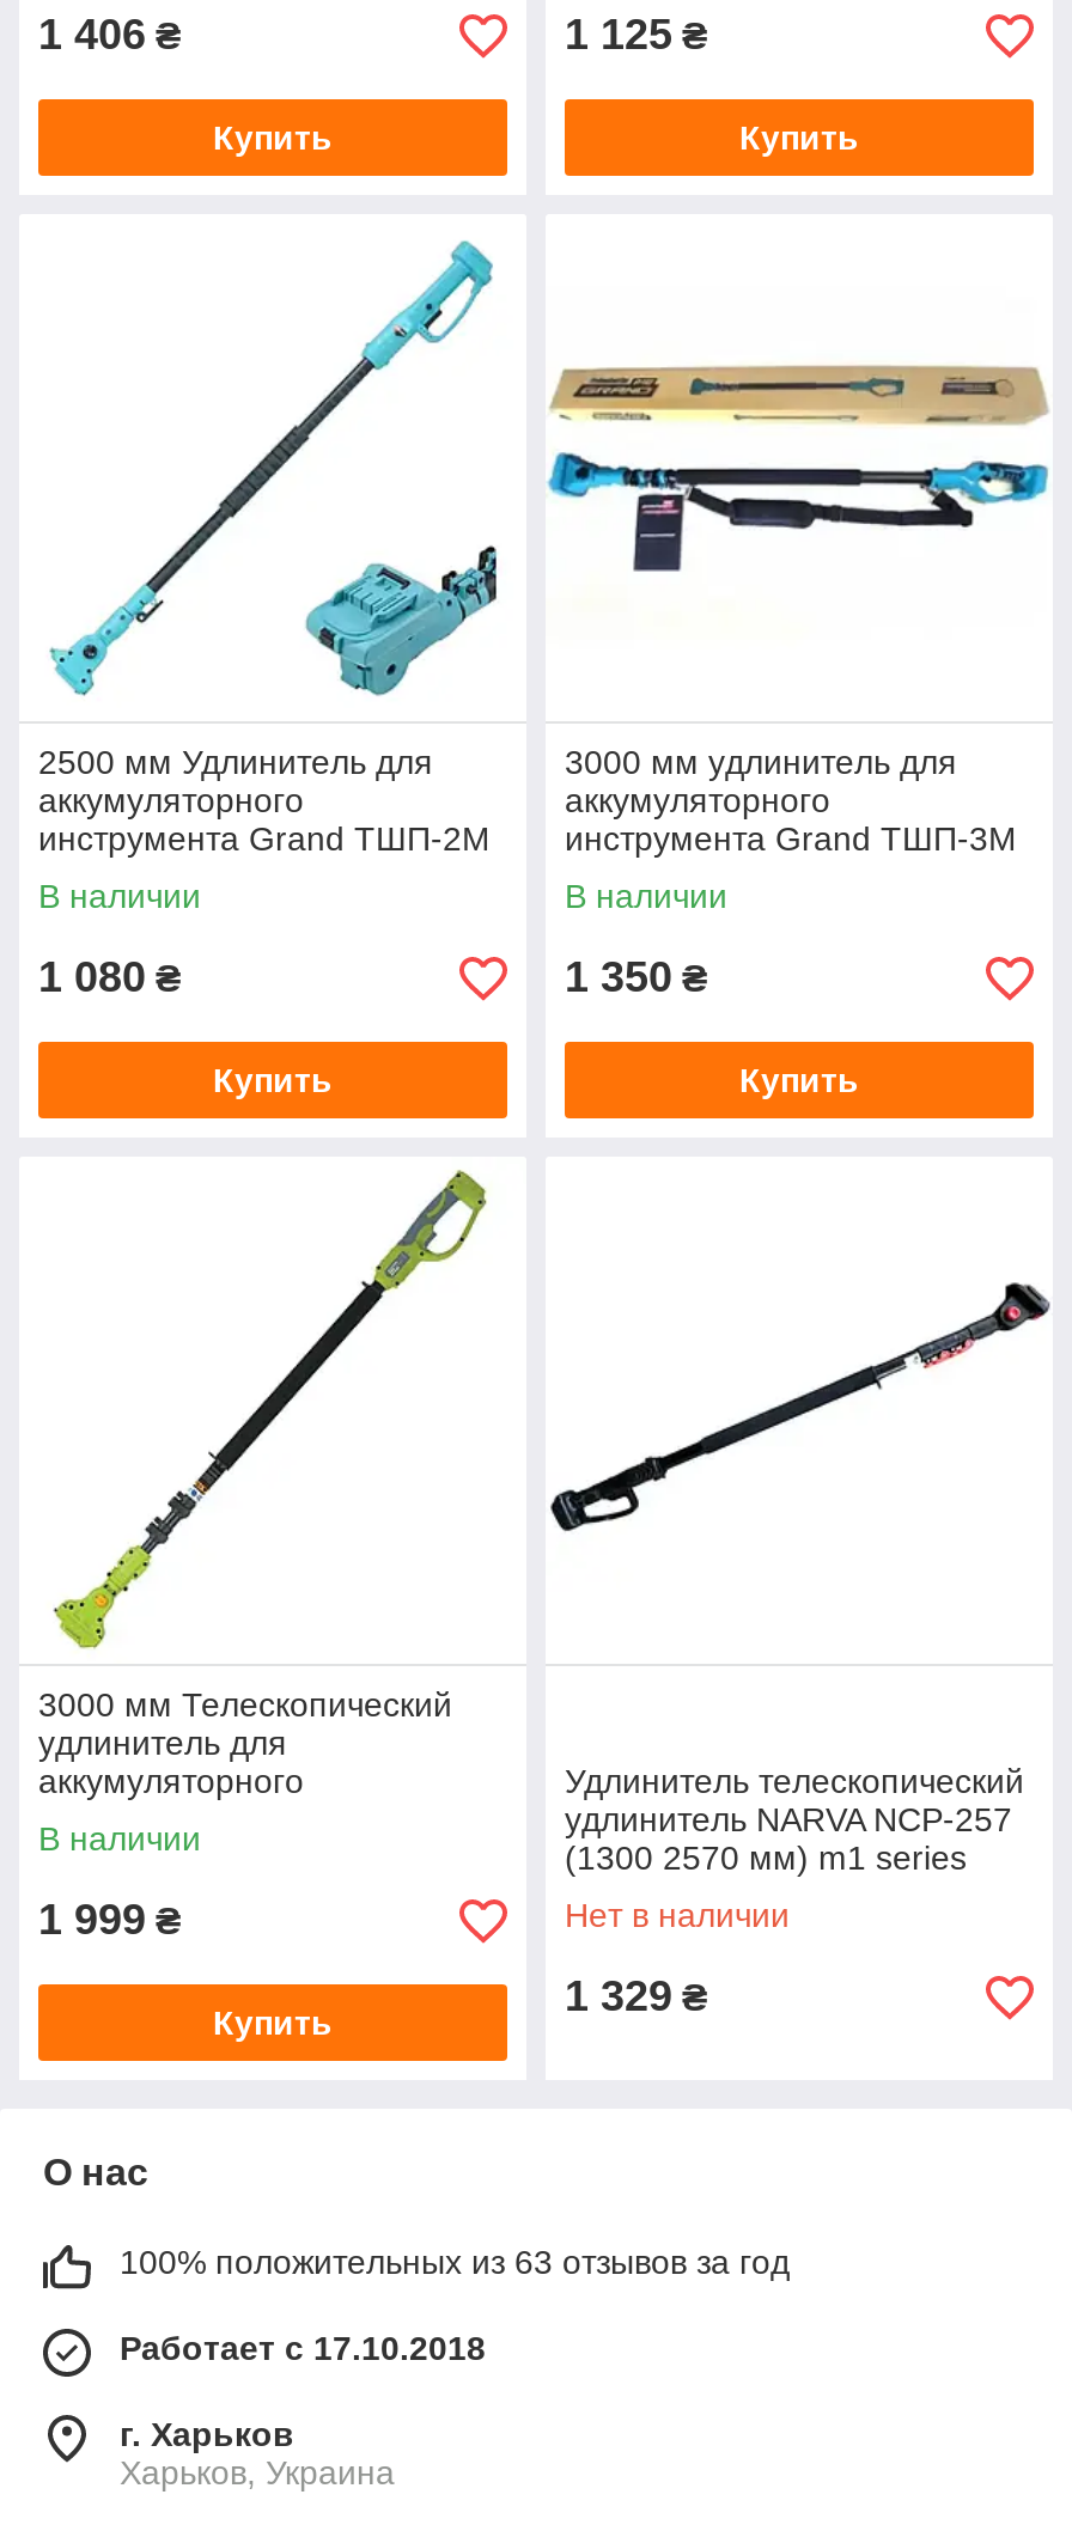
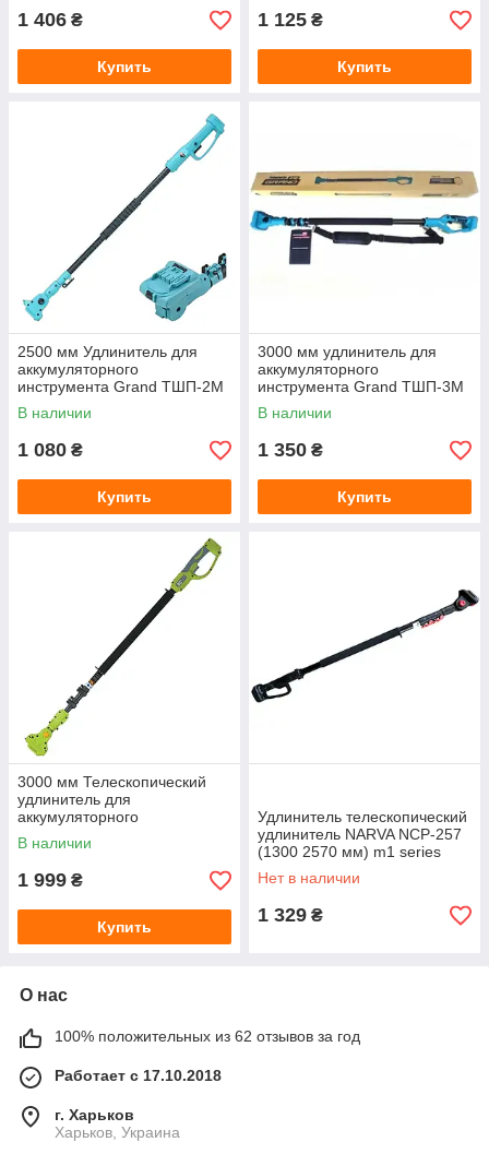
[120,2243,790,2281] 100% положительных из 63 отзывов за год -> [55,1027,360,1045] 100% положительных из 62 отзывов за год

